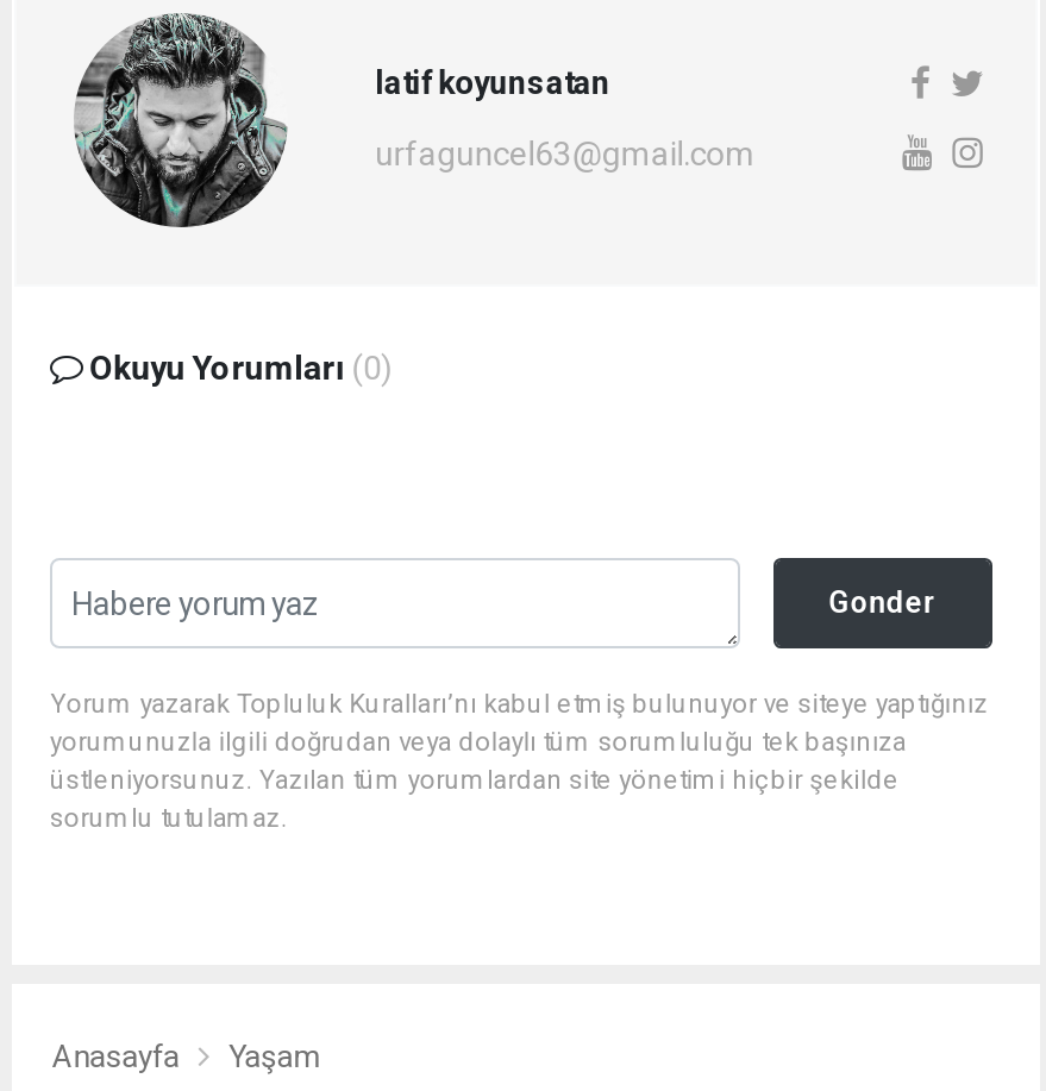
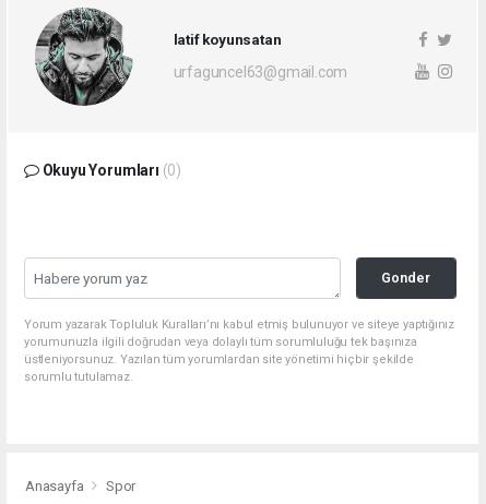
[228,1040,319,1075] Yaşam -> [106,478,136,495] Spor

